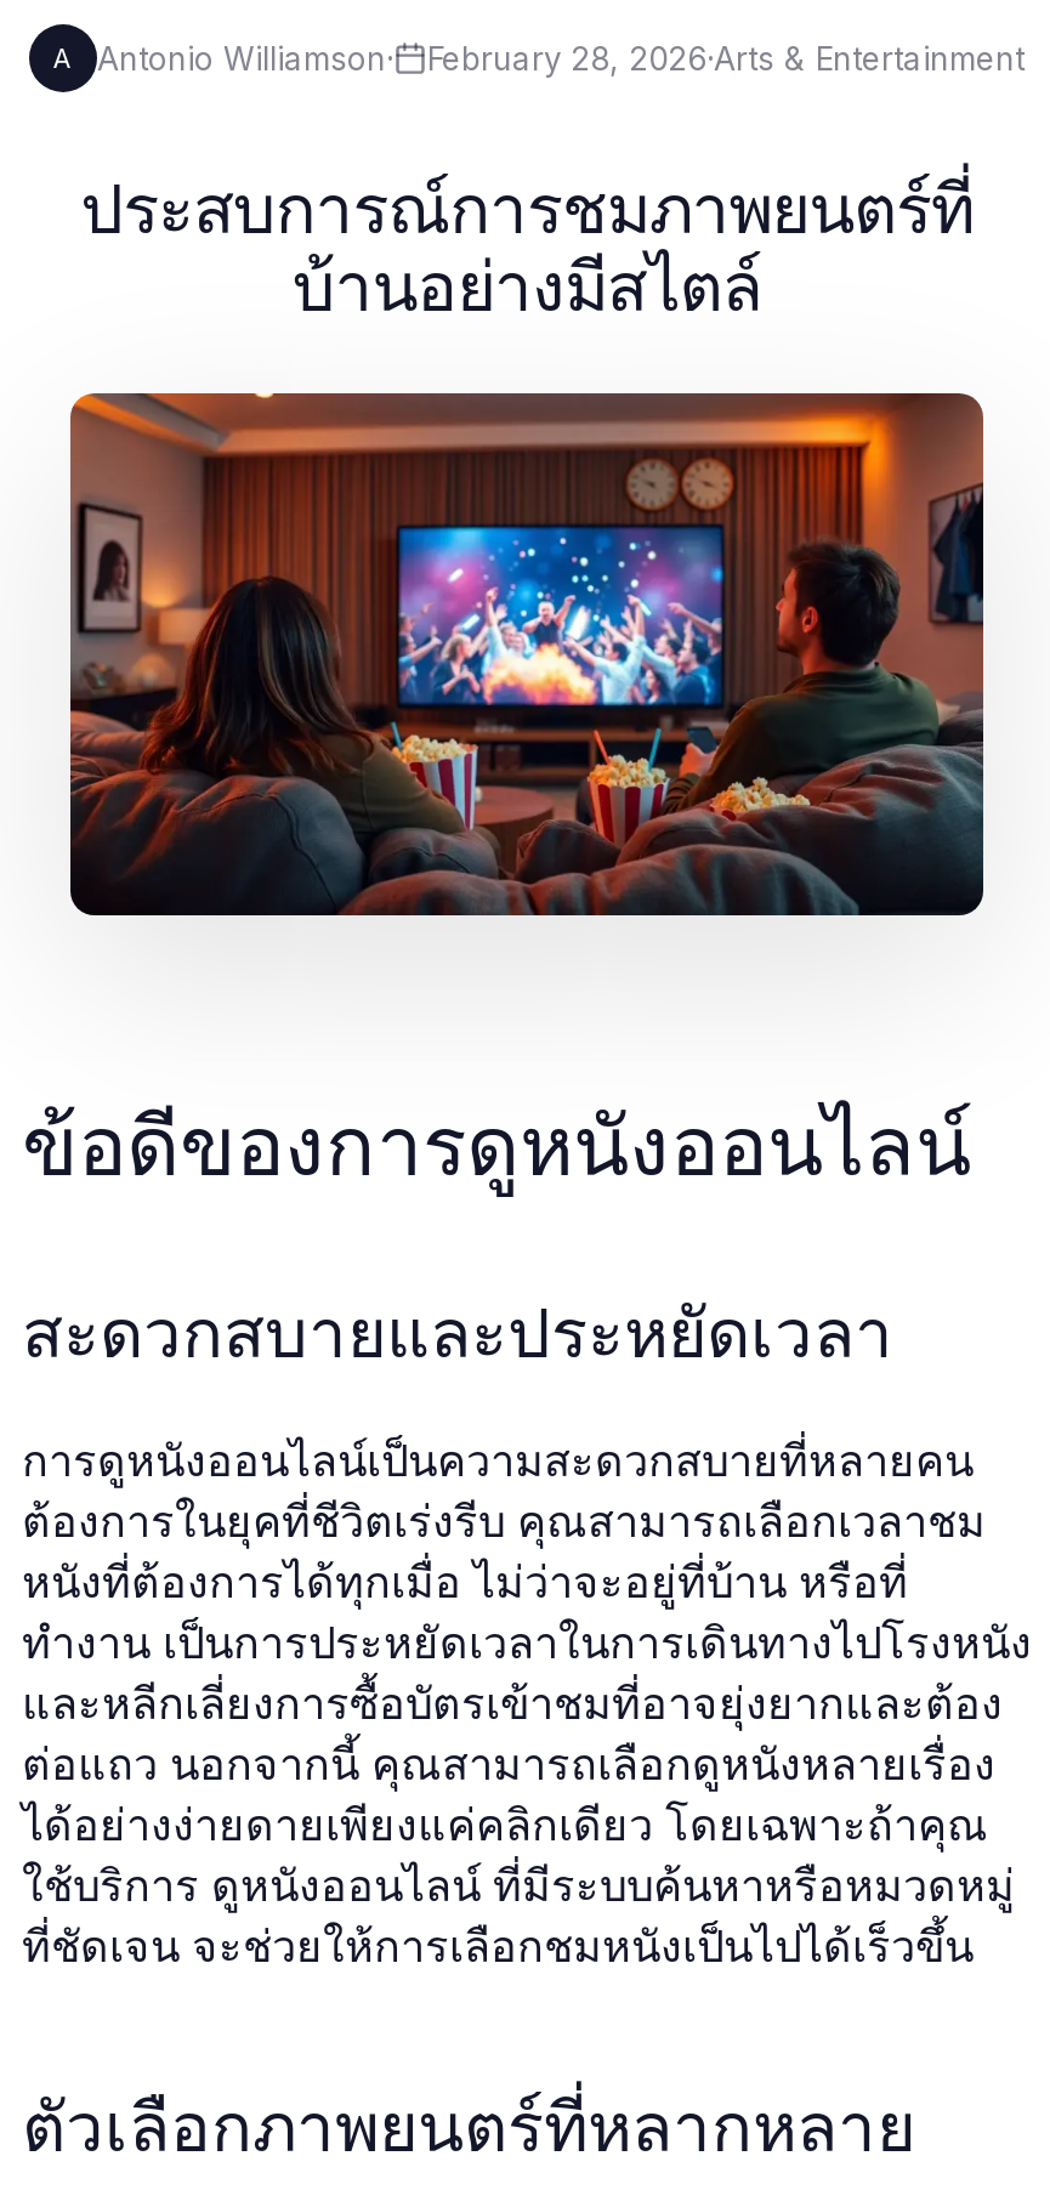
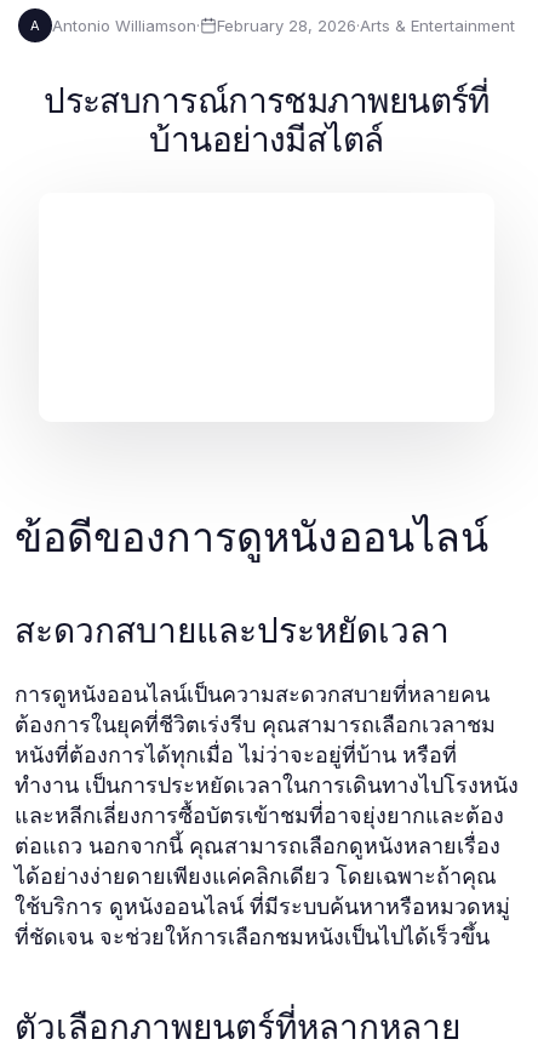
[68,391,986,918] [image] -> none

